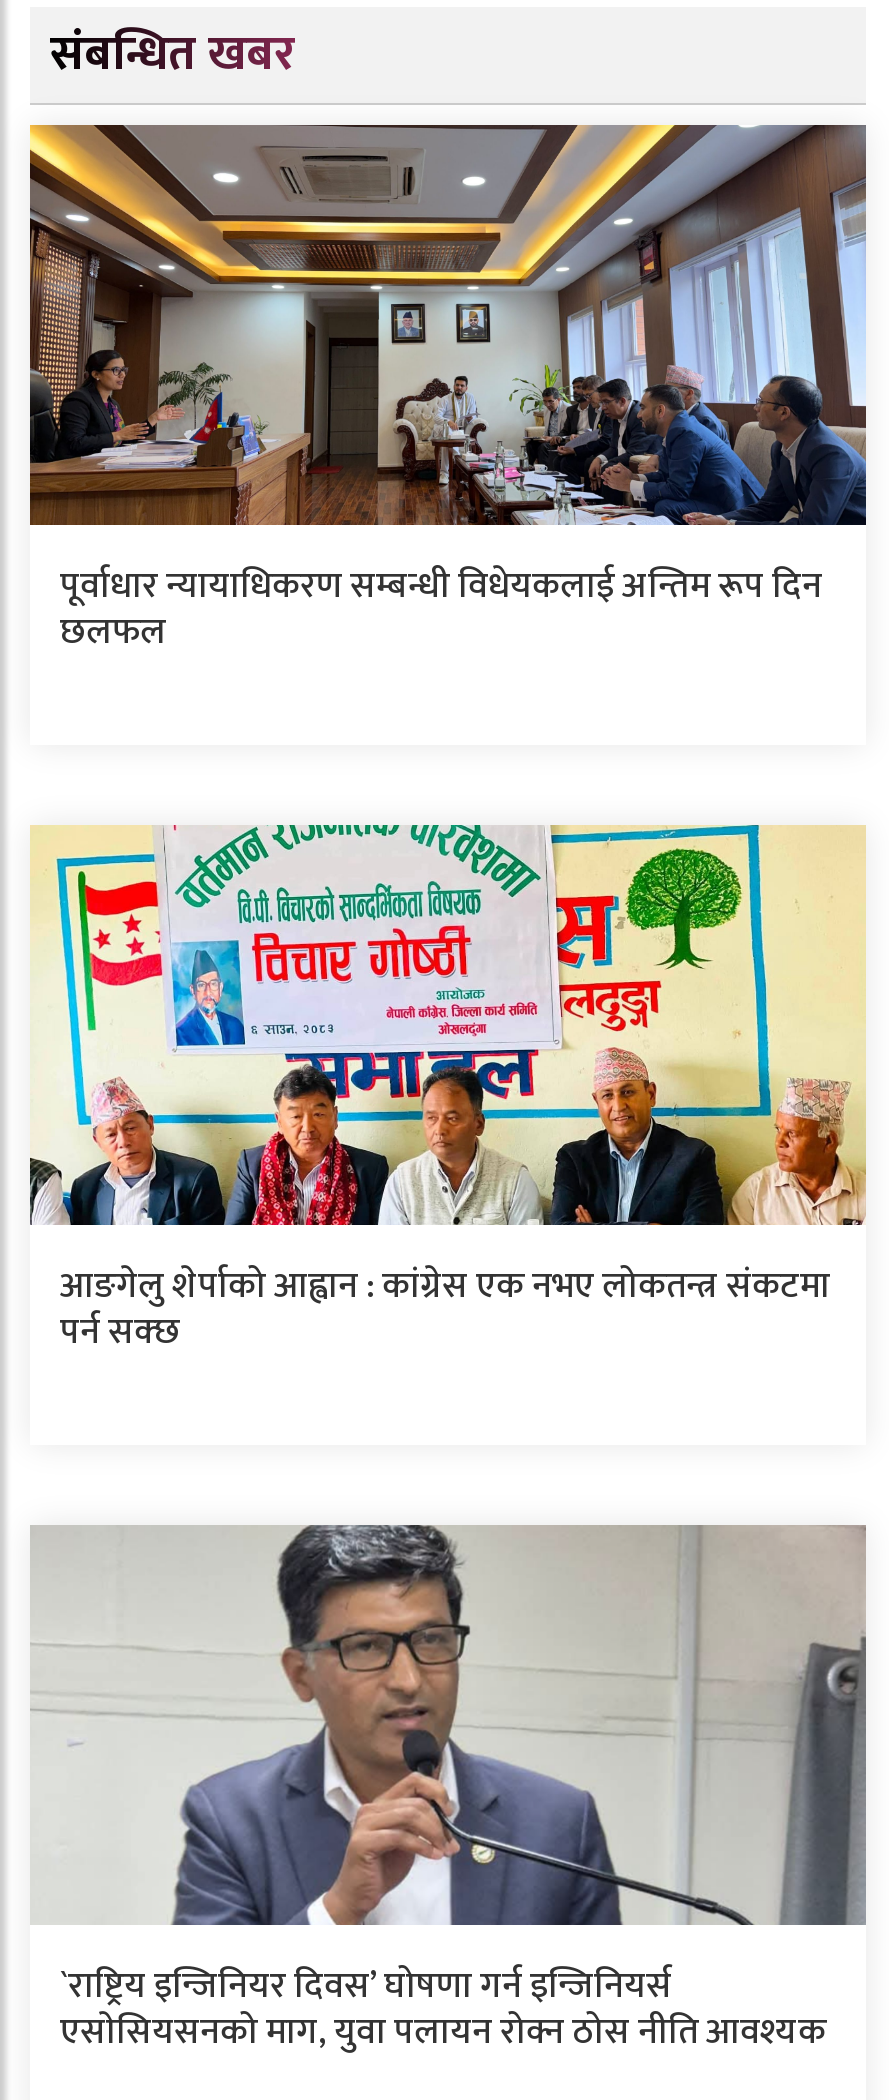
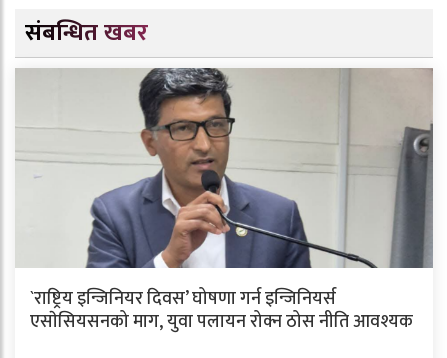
[28,123,866,662] [image] | पूर्वाधार न्यायाधिकरण सम्बन्धी विधेयकलाई अन्तिम रूप दिन | छलफल -> none
[28,823,868,1362] [image] | आङगेलु शेर्पाको आह्वान : कांग्रेस एक नभए लोकतन्त्र संकटमा | पर्न सक्छ -> none

